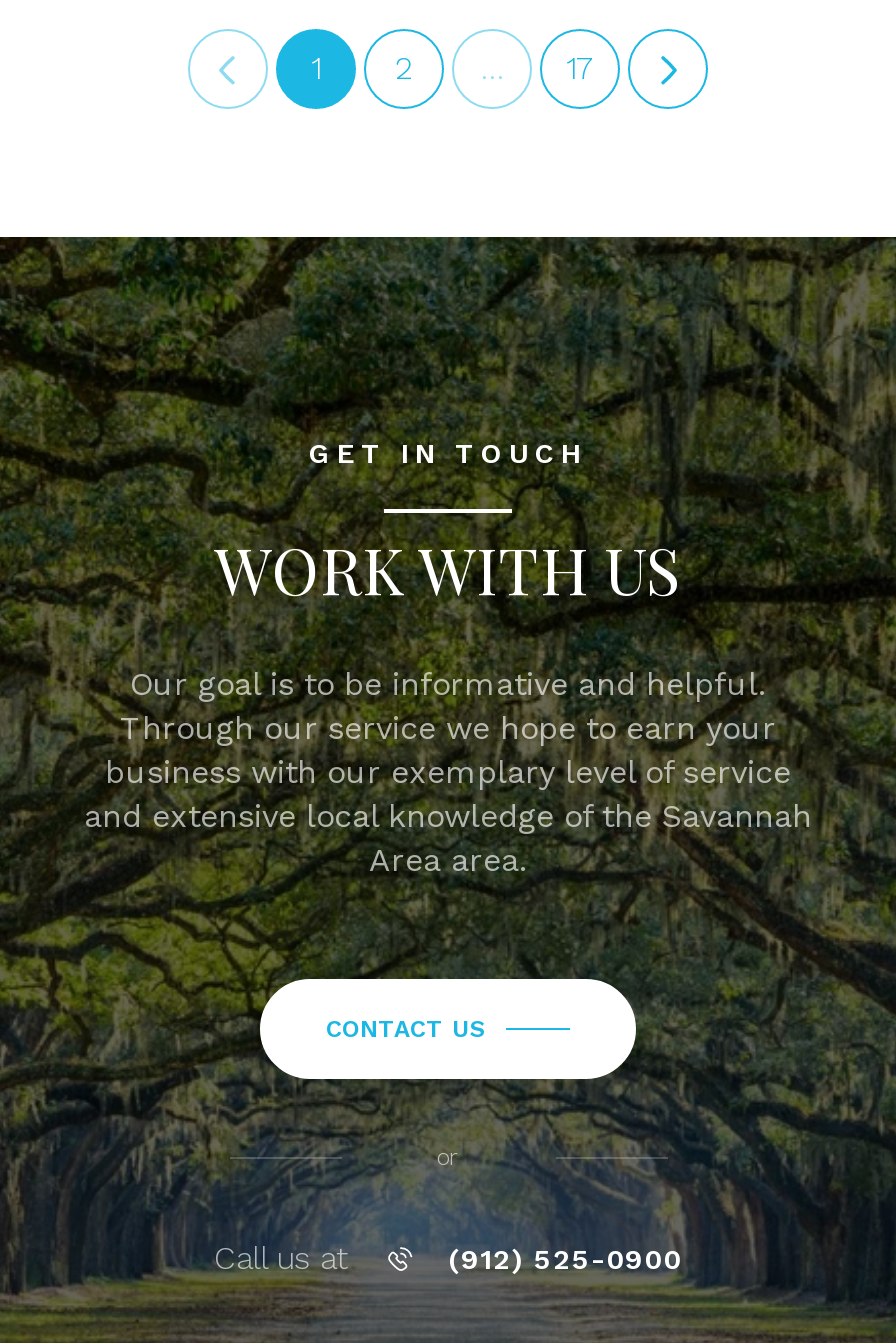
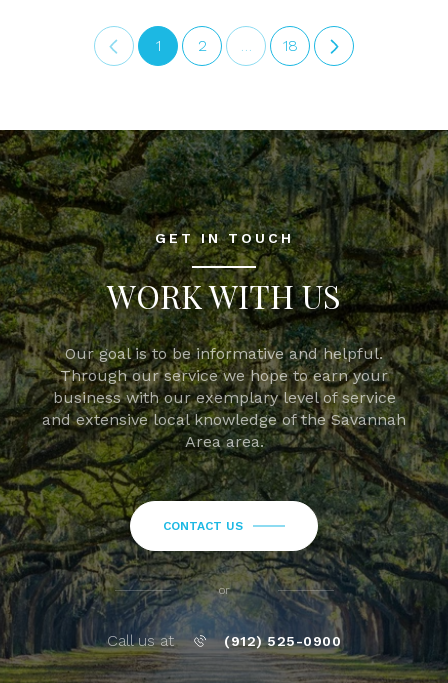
[566,49,594,87] 17 -> [282,36,297,55] 18

